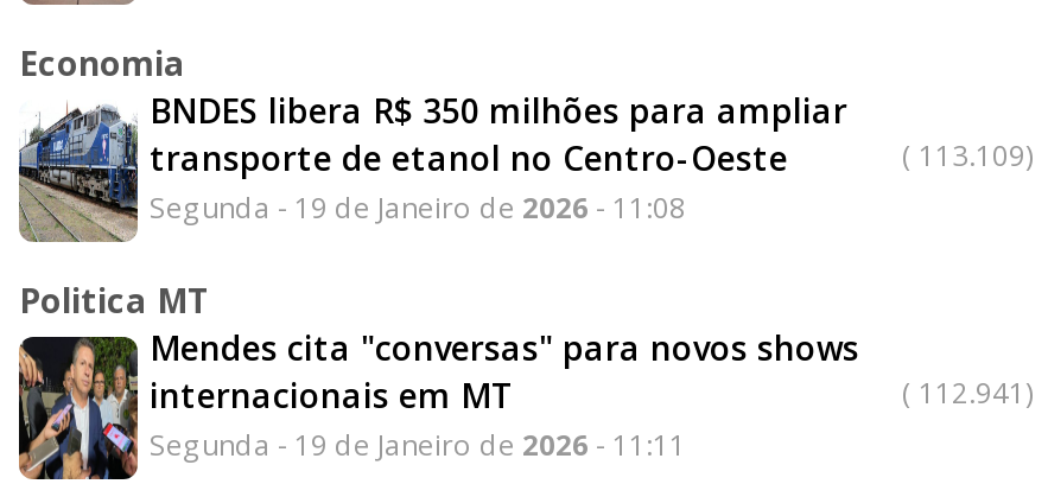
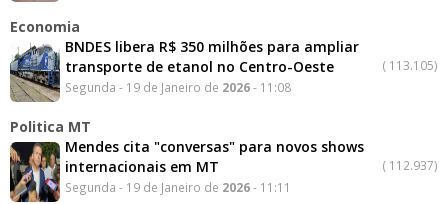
[902,135,1035,173] (113.109) -> [382,57,438,73] (113.105)
[902,372,1035,410] (112.941) -> [382,157,438,173] (112.937)

